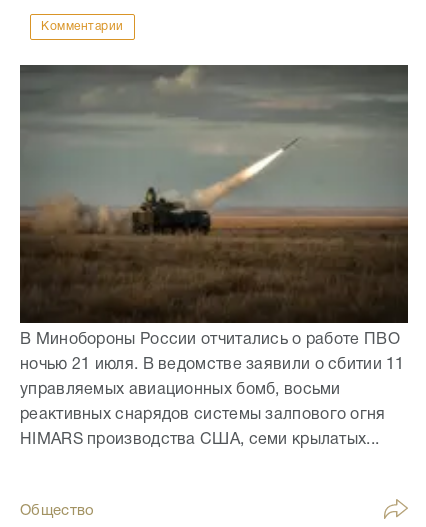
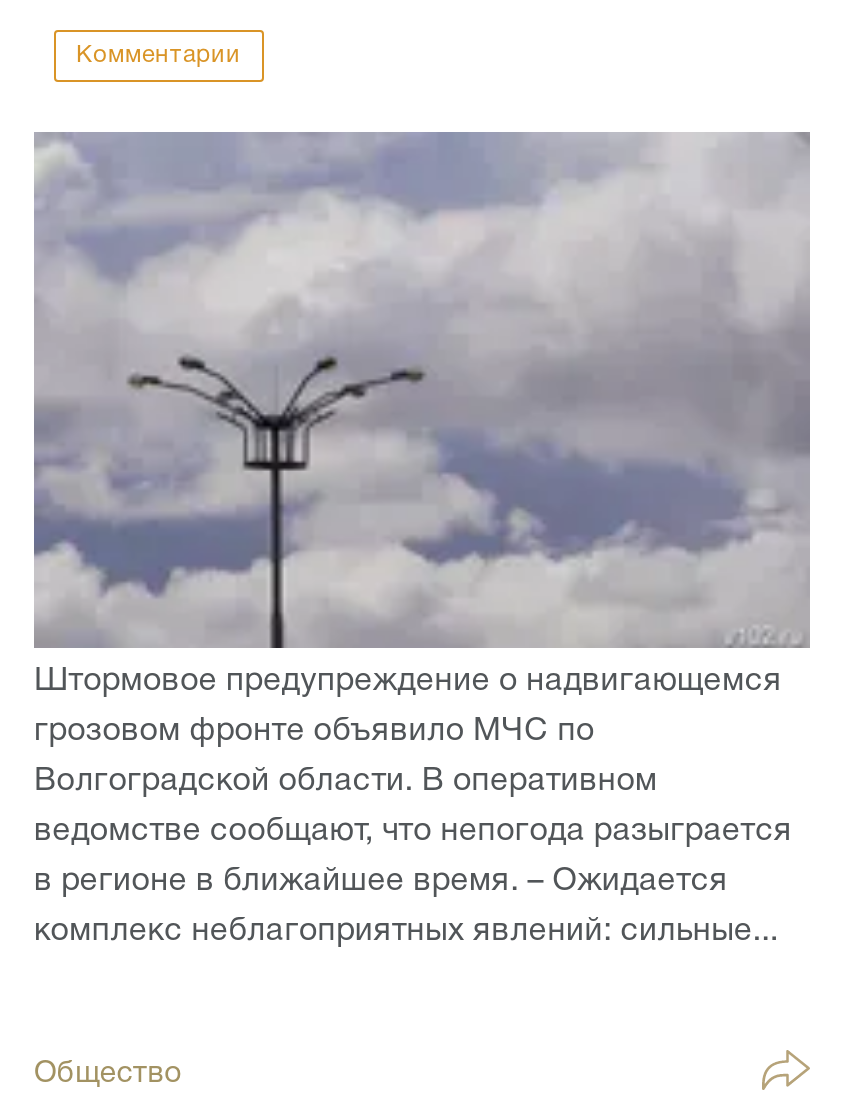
[19,65,408,447] [image] | В Минобороны России отчитались о работе ПВО | ночью 21 июля. В ведомстве заявили о сбитии 11 | управляемых авиационных бомб, восьми | реактивных снарядов системы залпового огня | HIMARS производства США, семи крылатых... -> [32,130,812,946] [image] | Штормовое предупреждение о надвигающемся | грозовом фронте объявило МЧС по | Волгоградской области. В оперативном | ведомстве сообщают, что непогода разыграется | в регионе в ближайшее время. – Ожидается | комплекс неблагоприятных явлений: сильные...

